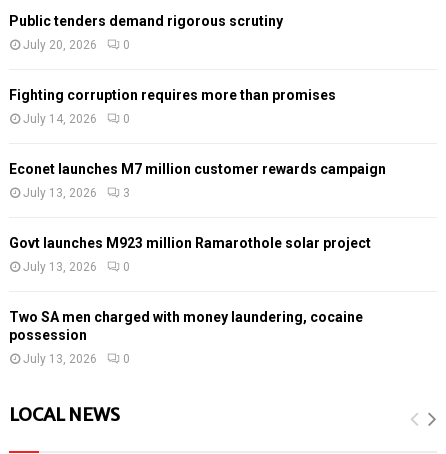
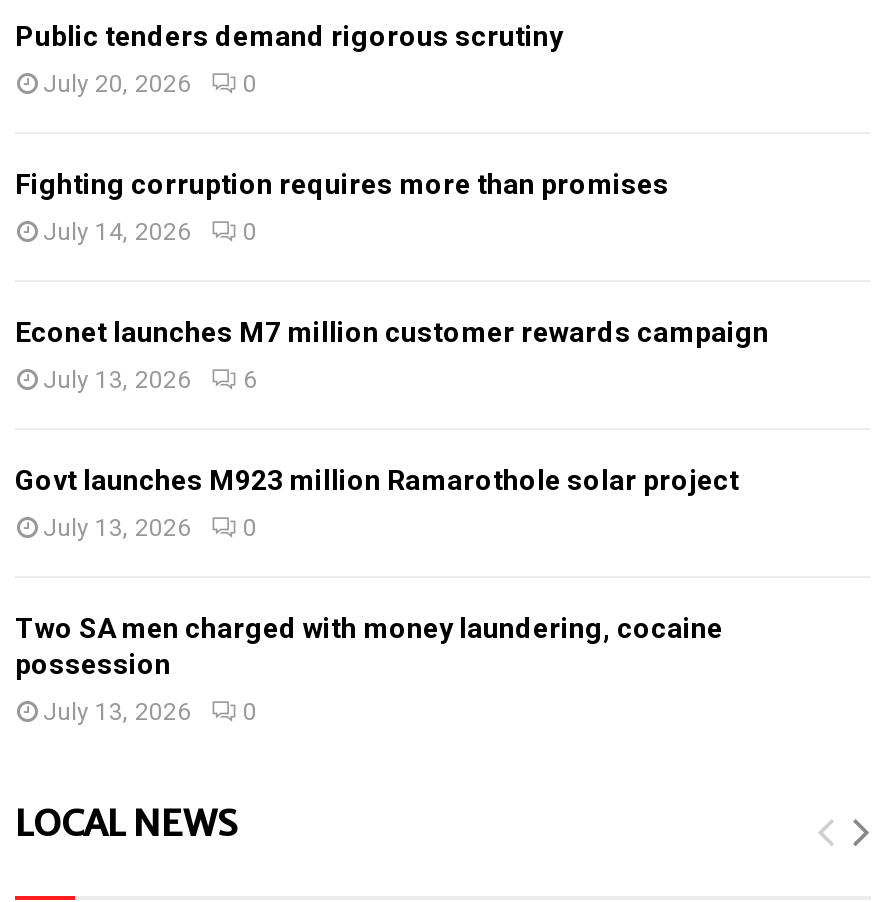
[23,186,130,200] July 13, 2026 3 -> [43,365,257,393] July 13, 2026 6

